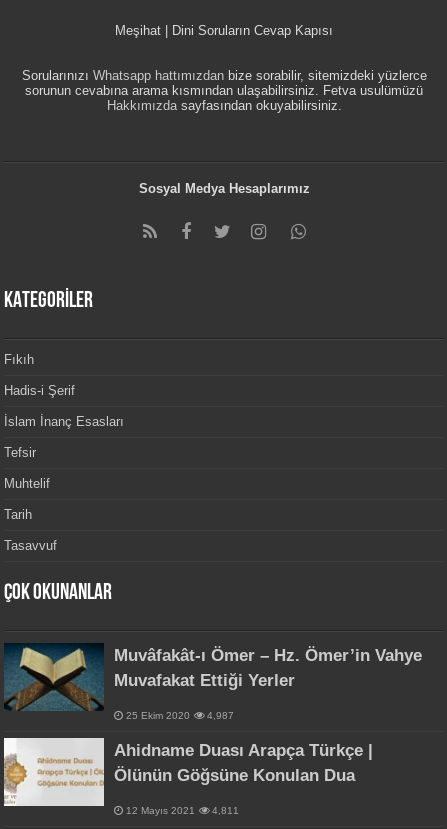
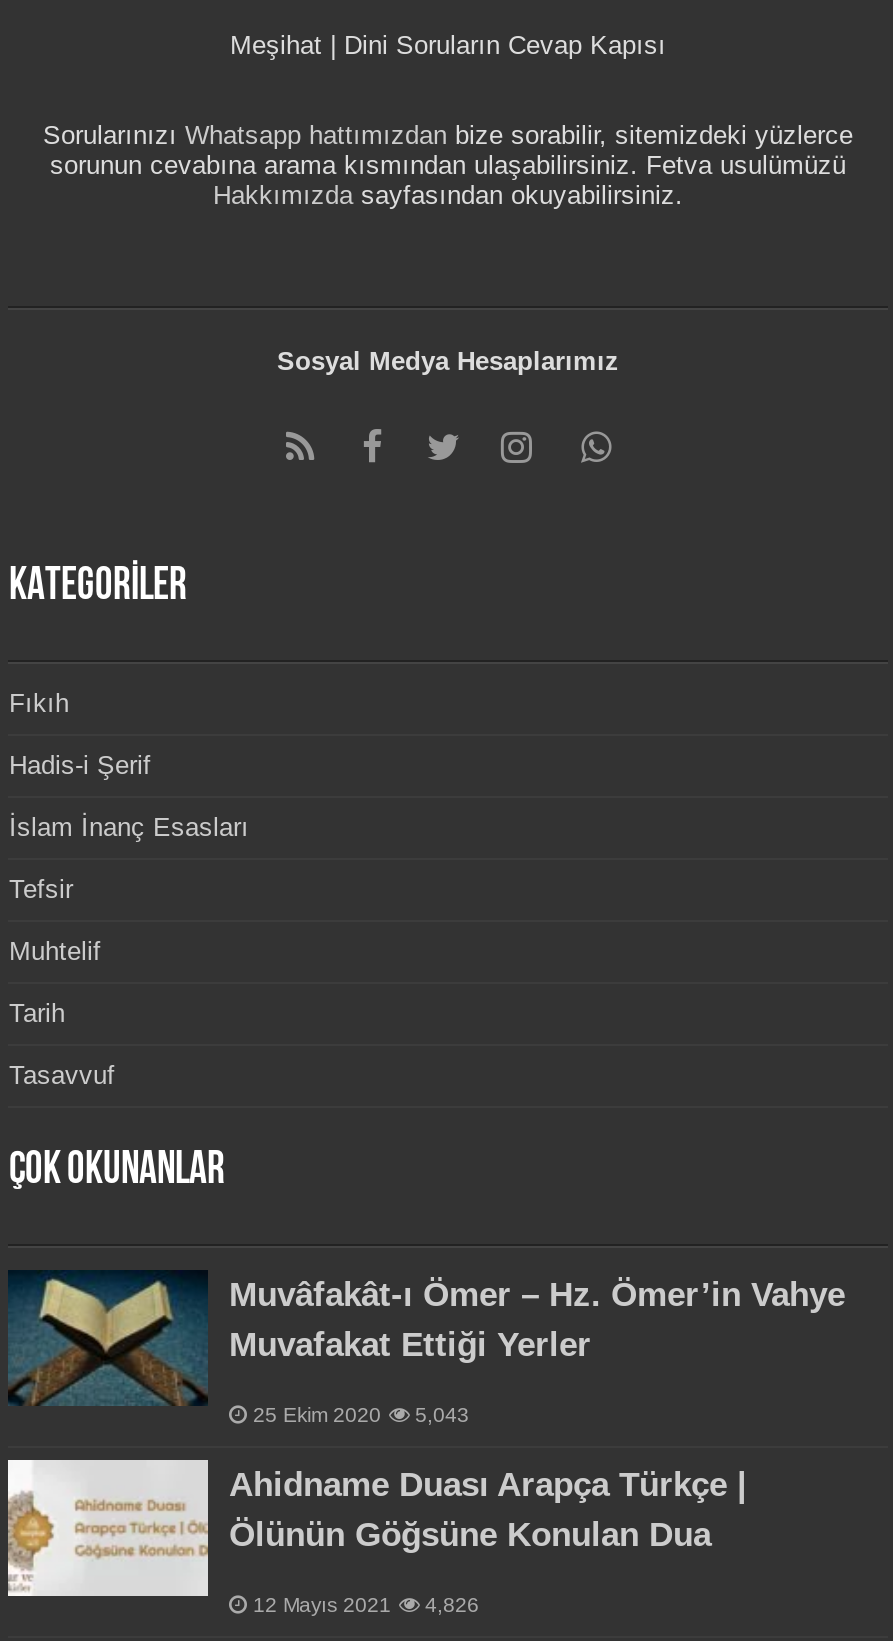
[126,710,234,721] 25 Ekim 2020 4,987 -> [253,1404,469,1426] 25 Ekim 2020 5,043
[126,805,239,816] 12 Mayıs 2021 4,811 -> [253,1594,479,1616] 12 Mayıs 2021 4,826

